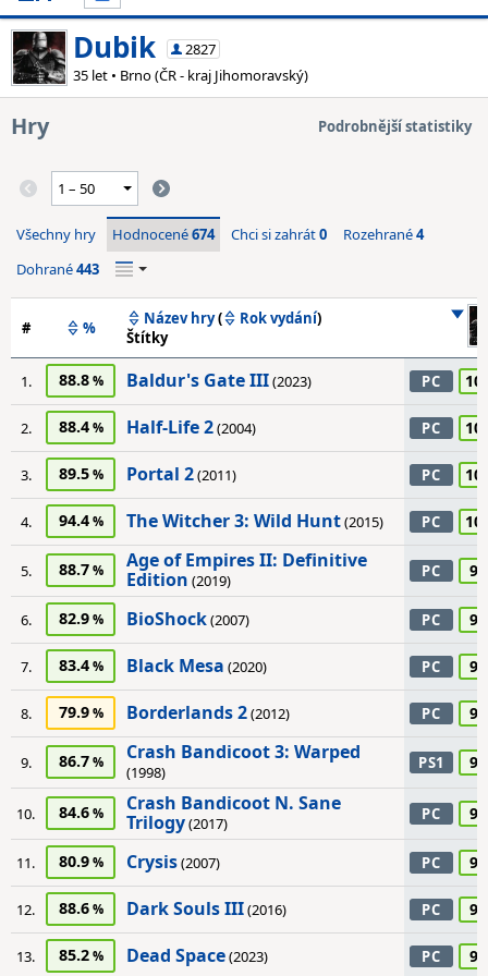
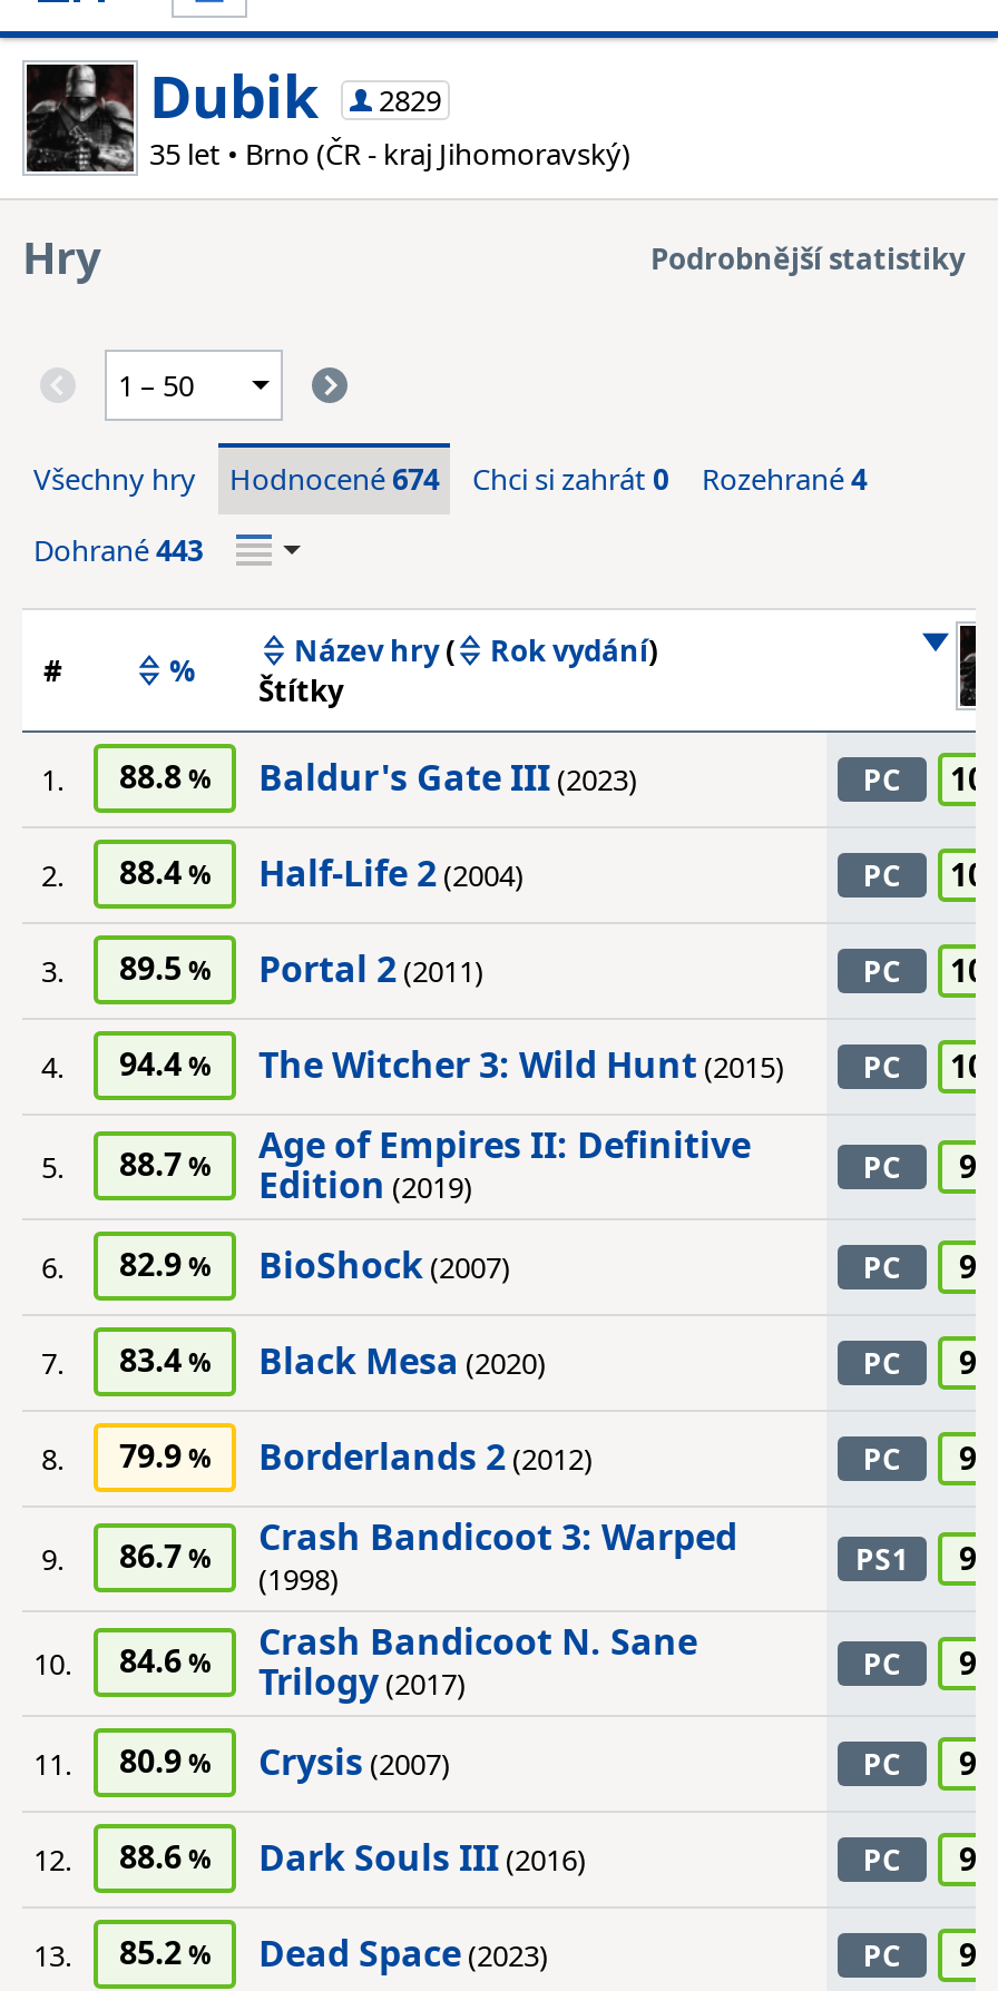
[73,27,216,66] Dubik 2827 -> [149,56,441,136] Dubik 2829

